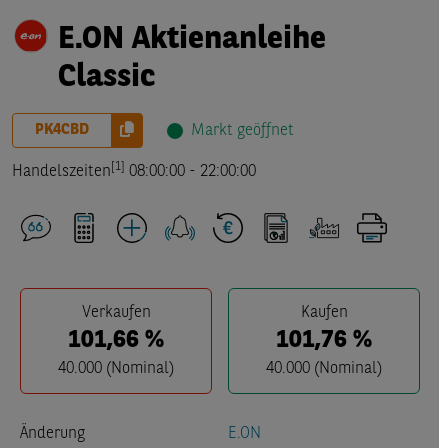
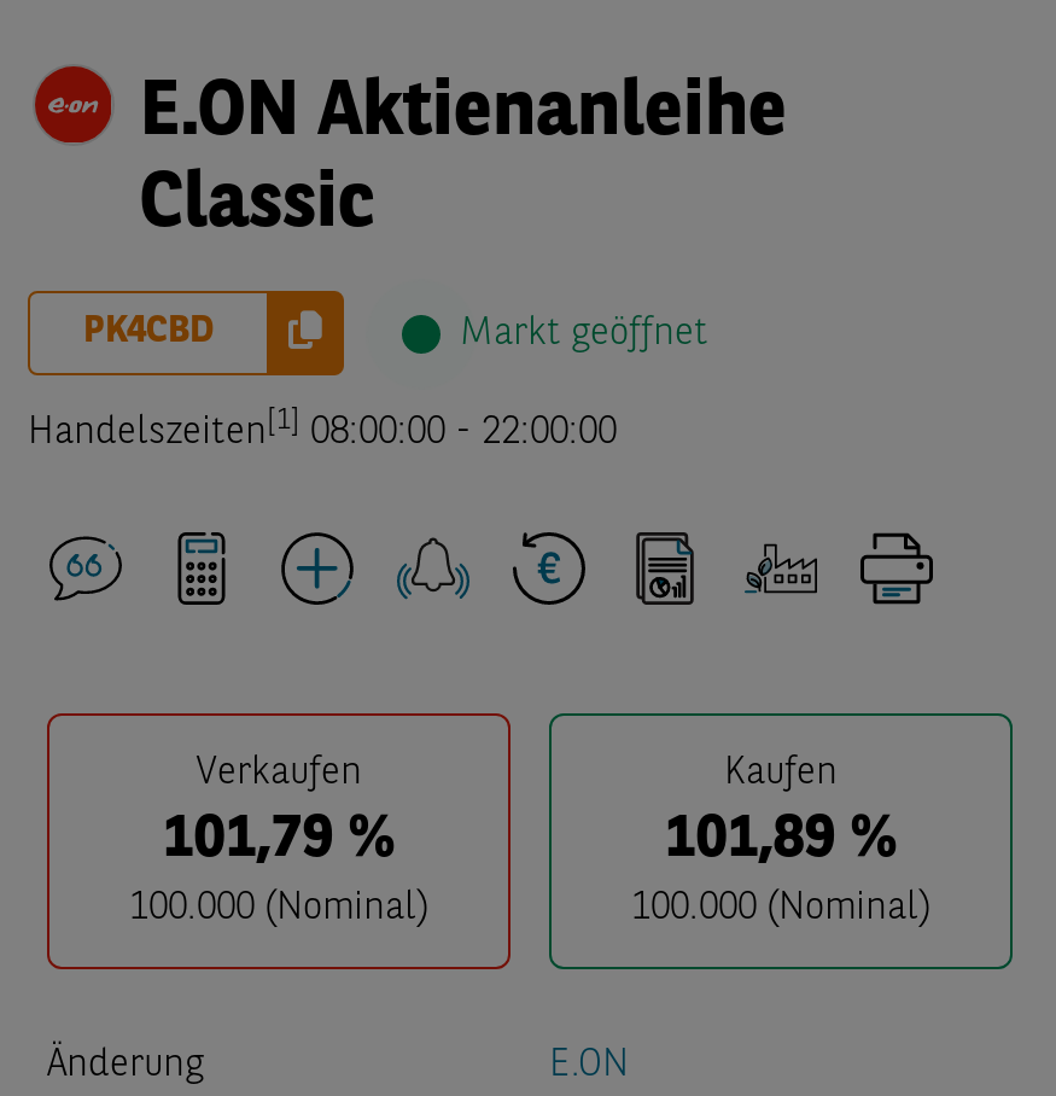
[68,329,164,353] 101,66 % -> [163,812,395,870] 101,79 %
[276,329,372,353] 101,76 % -> [665,812,897,870] 101,89 %
[58,361,174,377] 40.000 (Nominal) -> [129,890,428,928] 100.000 (Nominal)
[266,361,382,377] 40.000 (Nominal) -> [631,890,930,928] 100.000 (Nominal)

